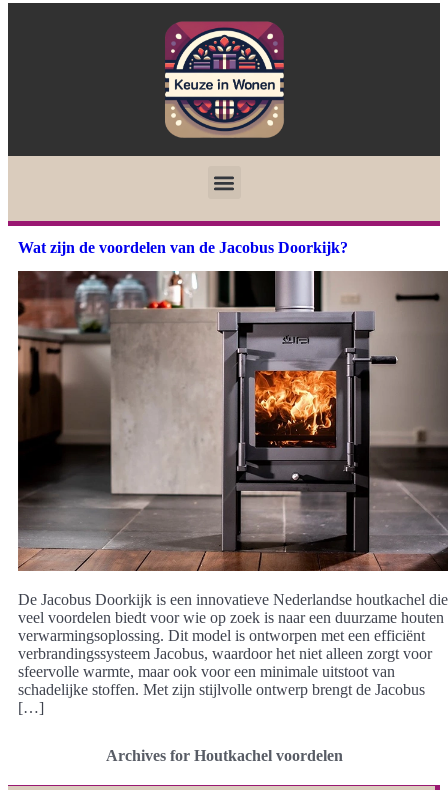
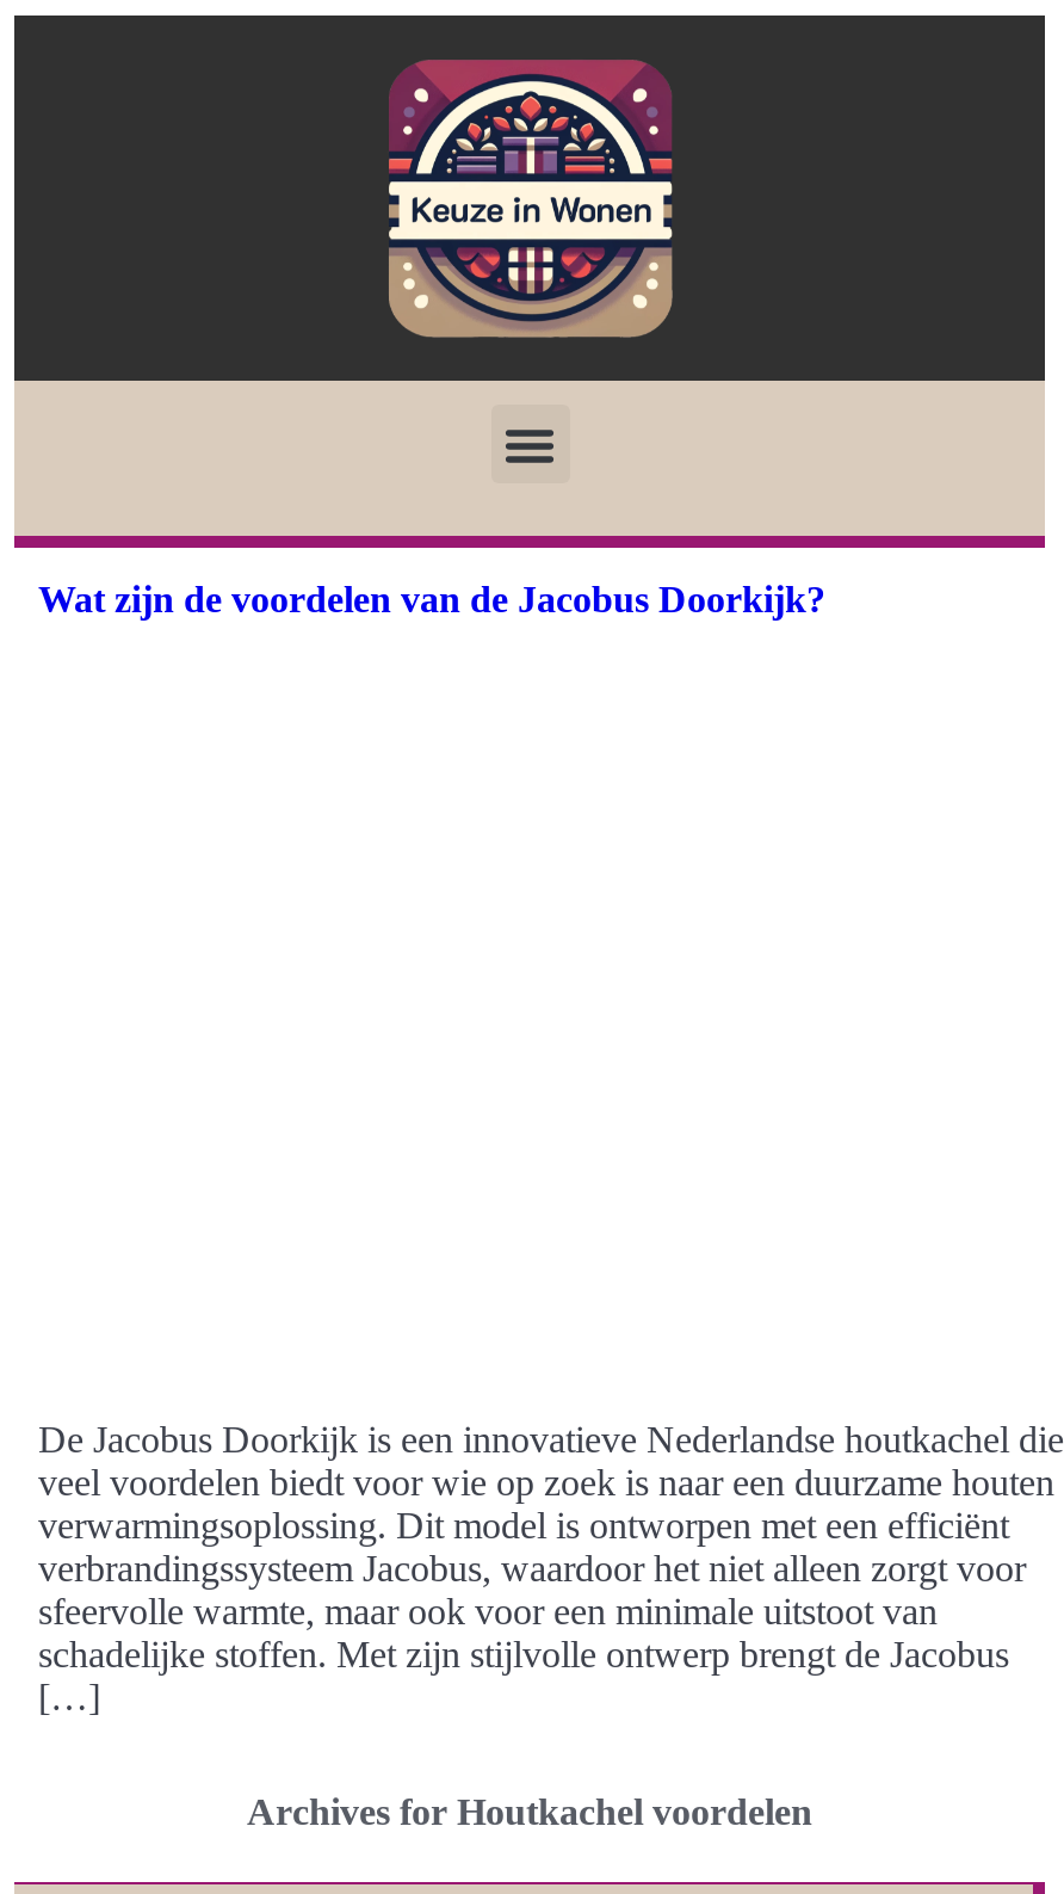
[17,270,445,572] [image] -> none

